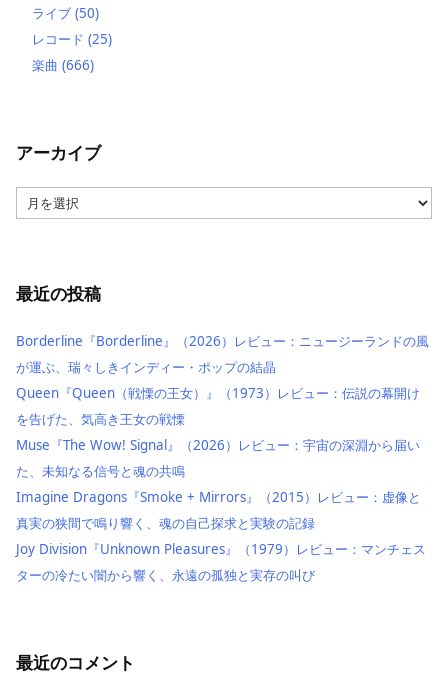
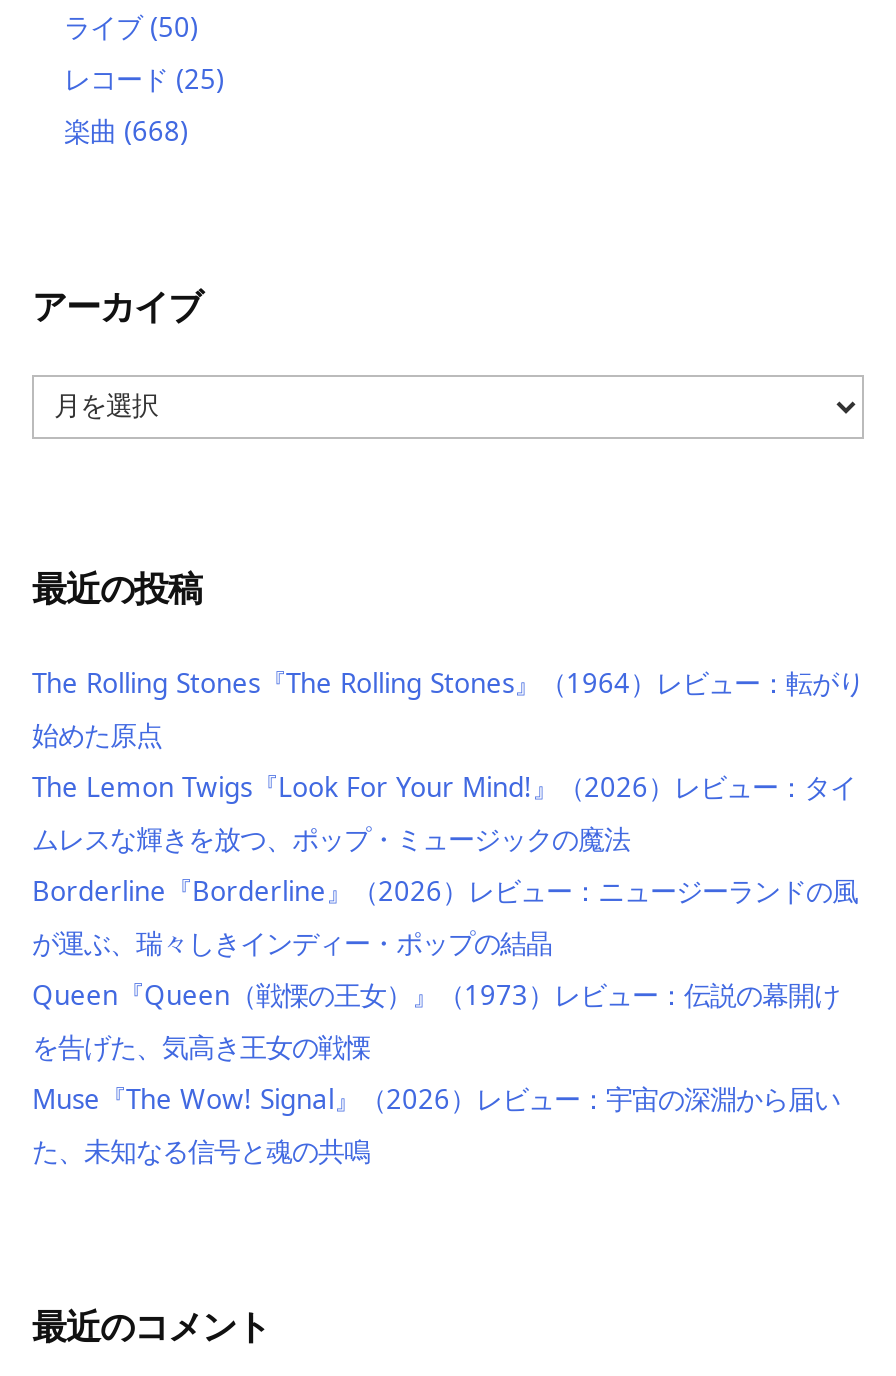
[32,56,94,74] 楽曲(666) -> [64,112,188,148] 楽曲(668)
none -> [32,664,864,856] The Rolling Stones『The Rolling Stones』（1964）レビュー：転がり | 始めた原点 | The Lemon Twigs『Look For Your Mind!』（2026）レビュー：タイ | ムレスな輝きを放つ、ポップ・ミュージックの魔法
moved [16,332,429,480] -> [32,872,858,1168]: Borderline『Borderline』（2026）レビュー：ニュージーランドの風 | が運ぶ、瑞々しきインディー・ポップの結晶 | Queen『Queen（戦慄の王女）』（1973）レビュー：伝説の幕開け | を告げた、気高き王女の戦慄 | Muse『The Wow! Signal』（2026）レビュー：宇宙の深淵から届い | た、未知なる信号と魂の共鳴
[16,488,426,584] Imagine Dragons『Smoke + Mirrors』（2015）レビュー：虚像と | 真実の狭間で鳴り響く、魂の自己探求と実験の記録 | Joy Division『Unknown Pleasures』（1979）レビュー：マンチェス | ターの冷たい闇から響く、永遠の孤独と実存の叫び -> none

